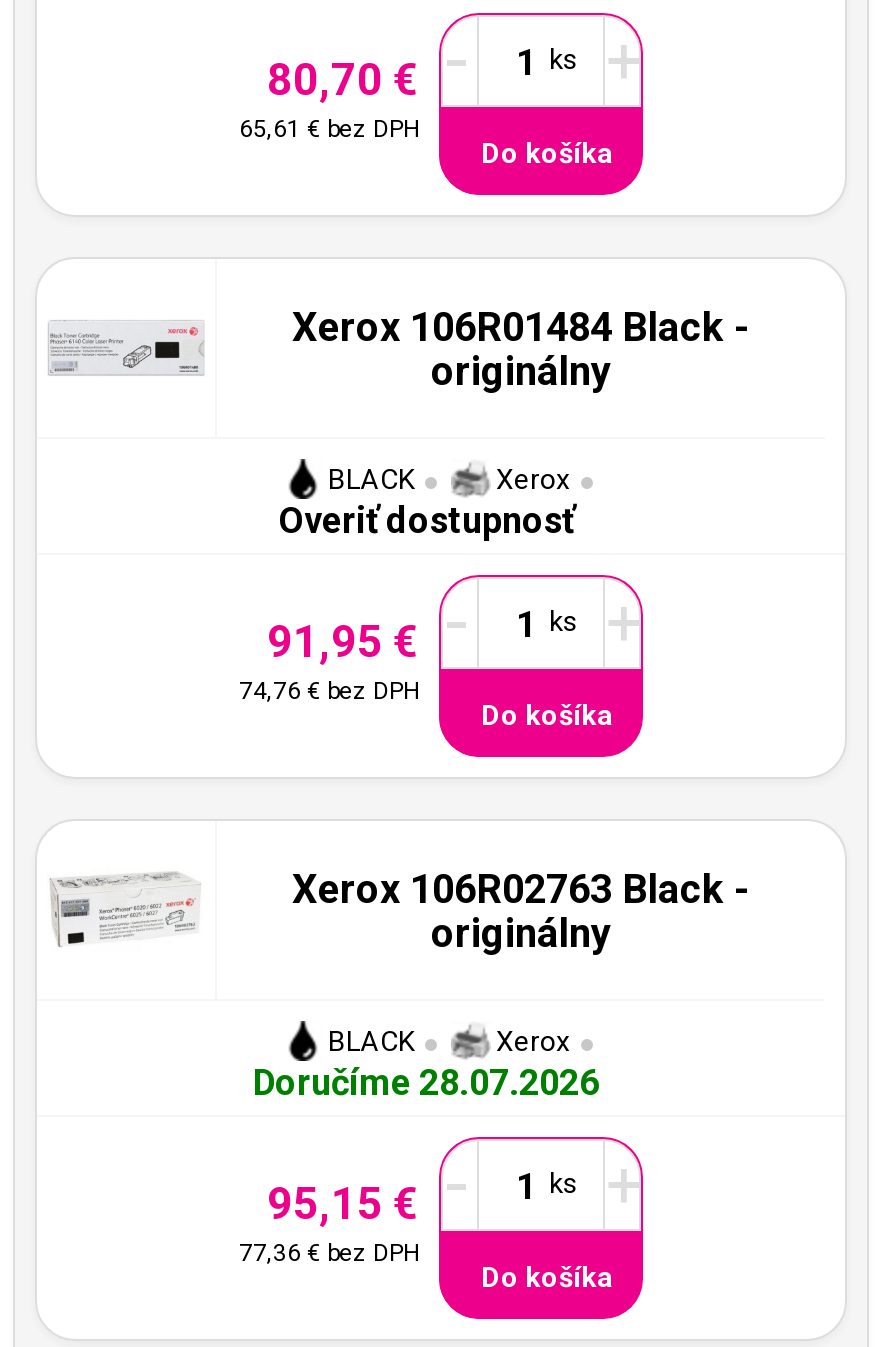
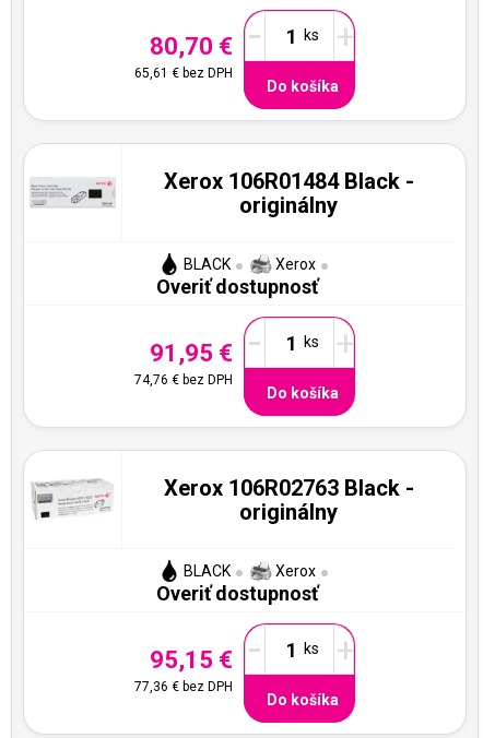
[253,1061,599,1103] Doručíme 28.07.2026 -> [156,582,317,605] Overiť dostupnosť

